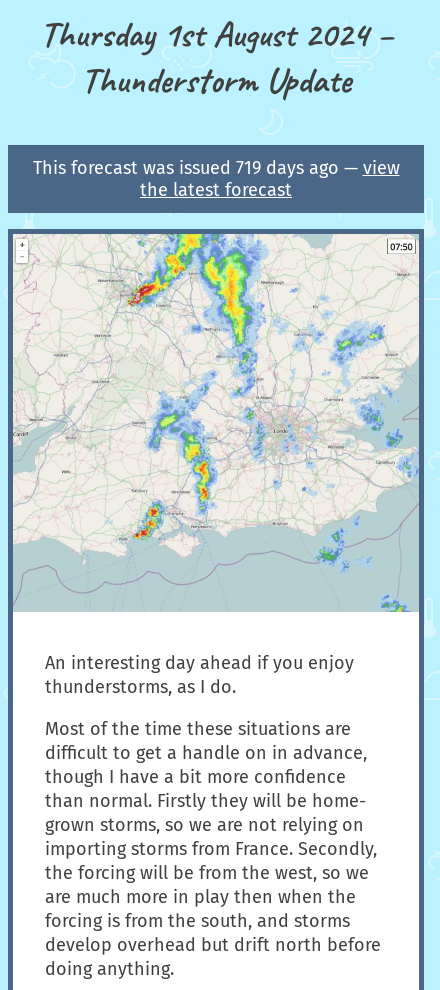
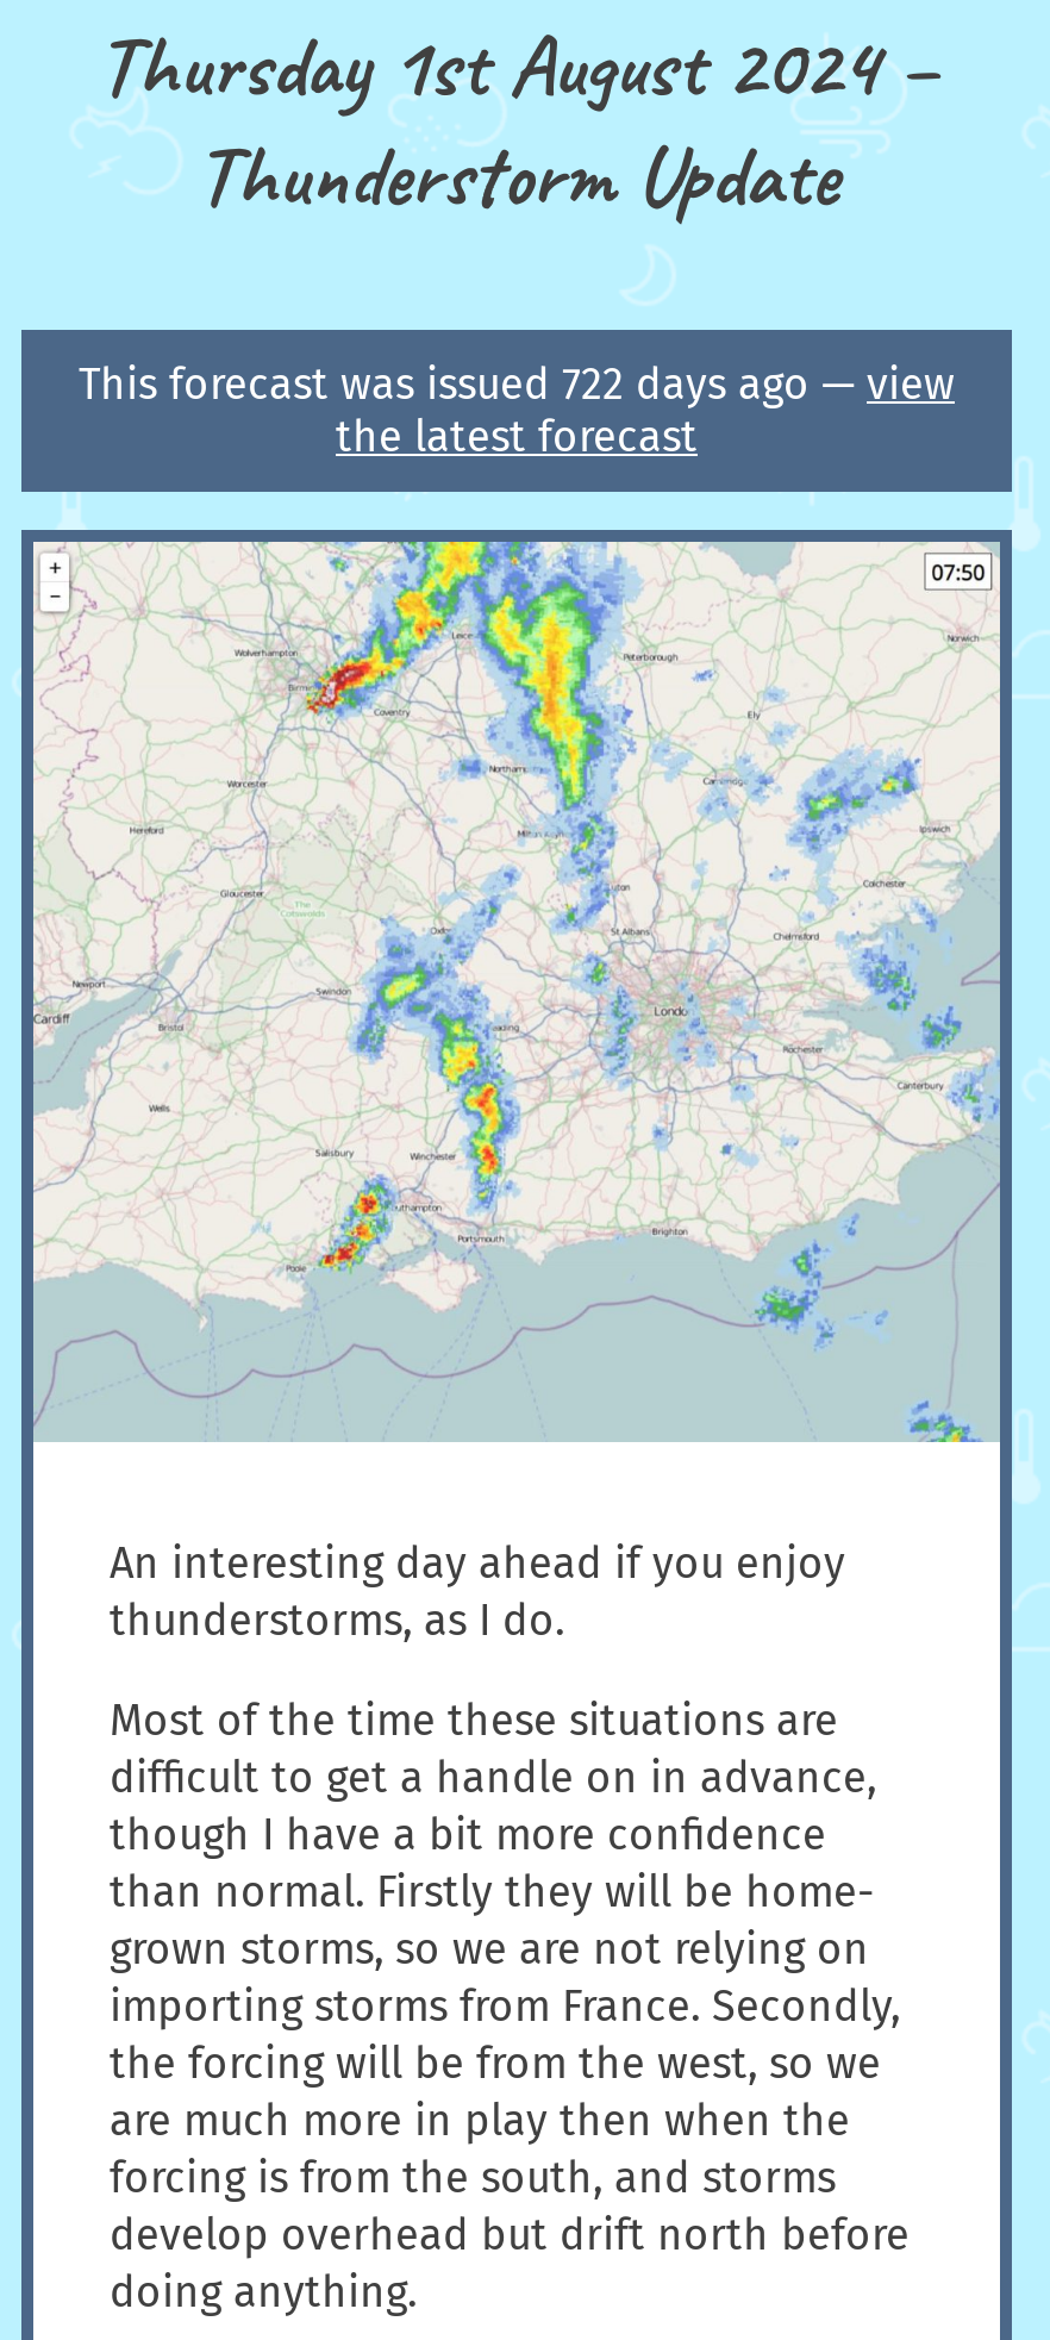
[32,157,399,179] This forecast was issued 719 days ago — view -> [79,359,955,411] This forecast was issued 722 days ago — view

